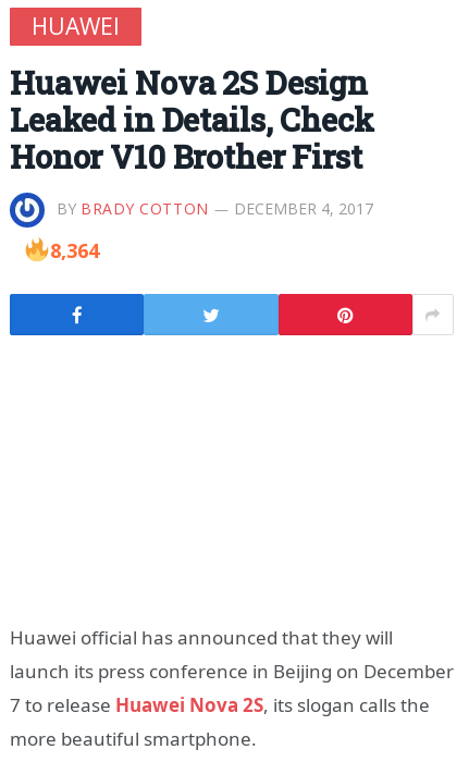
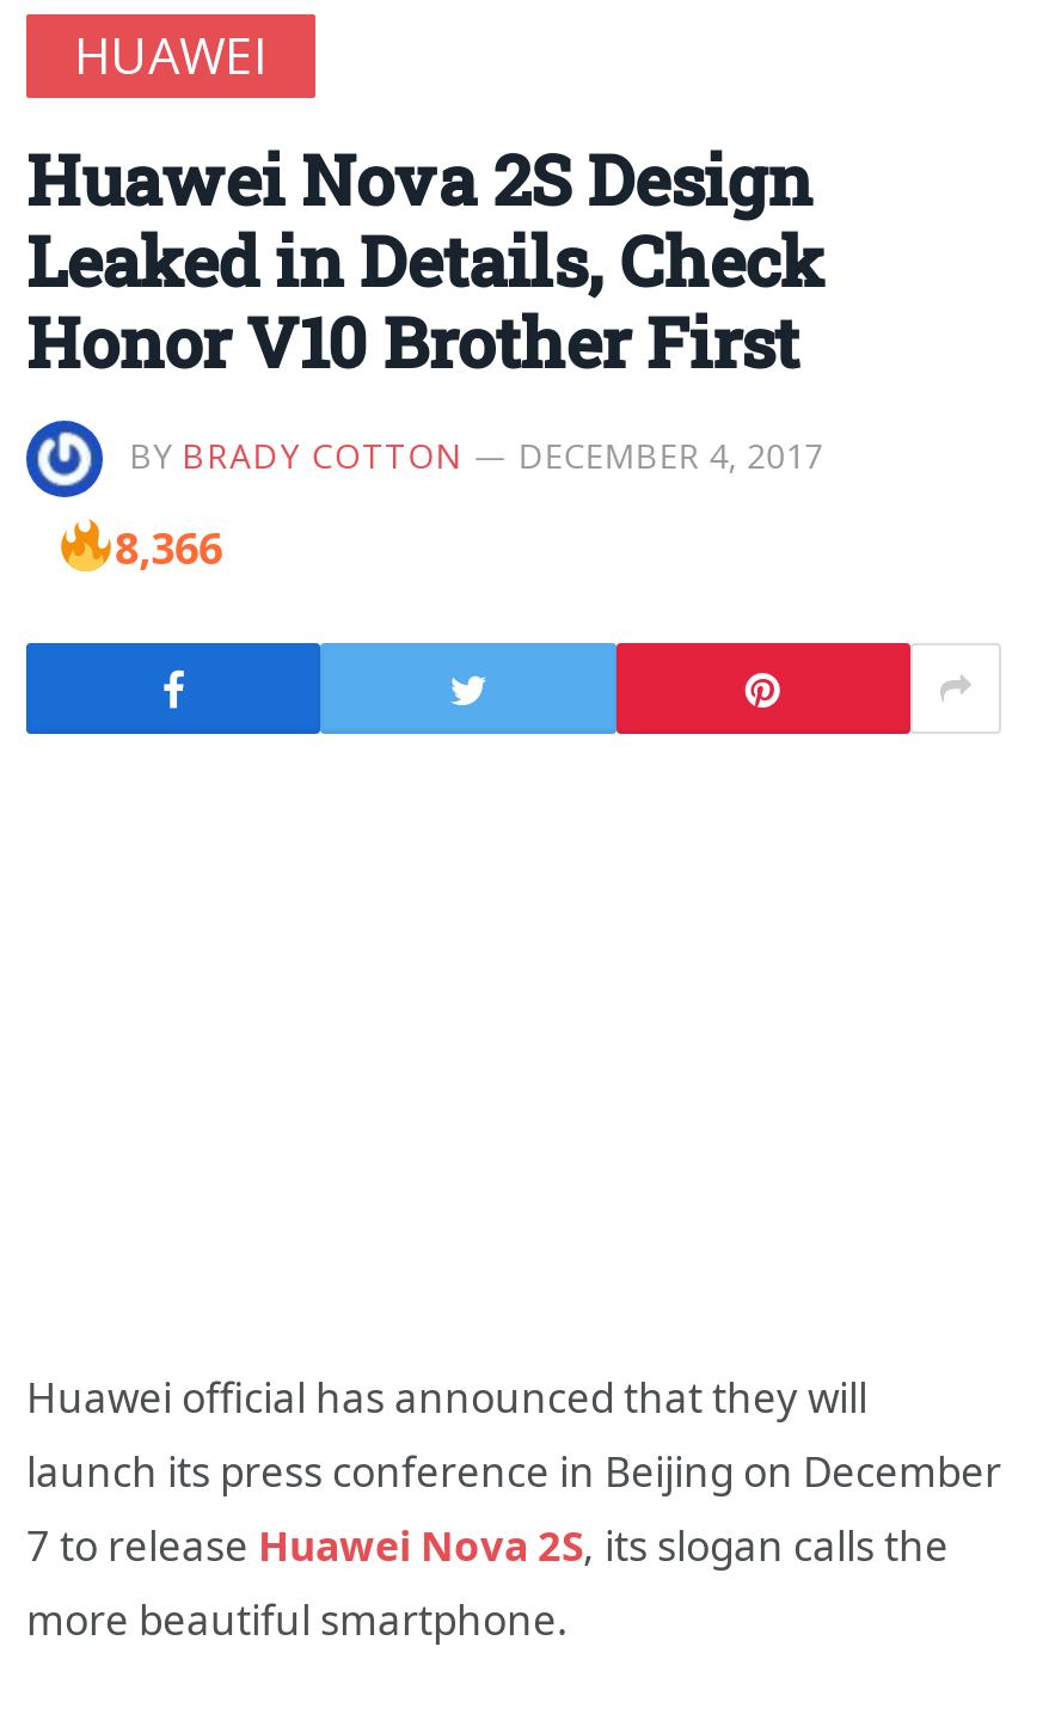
[50,237,99,263] 8,364 -> [115,518,222,575] 8,366

